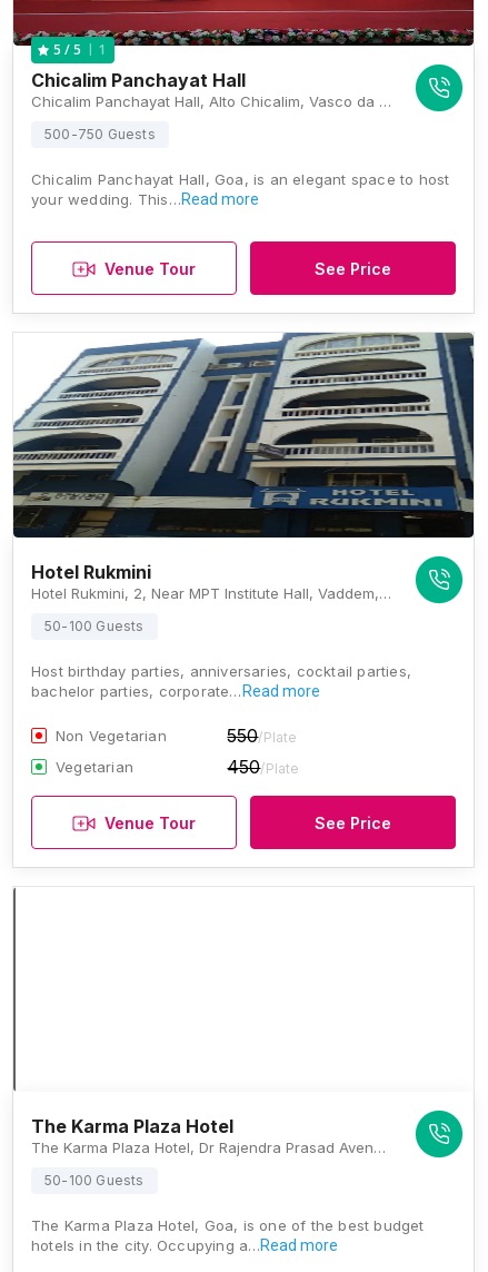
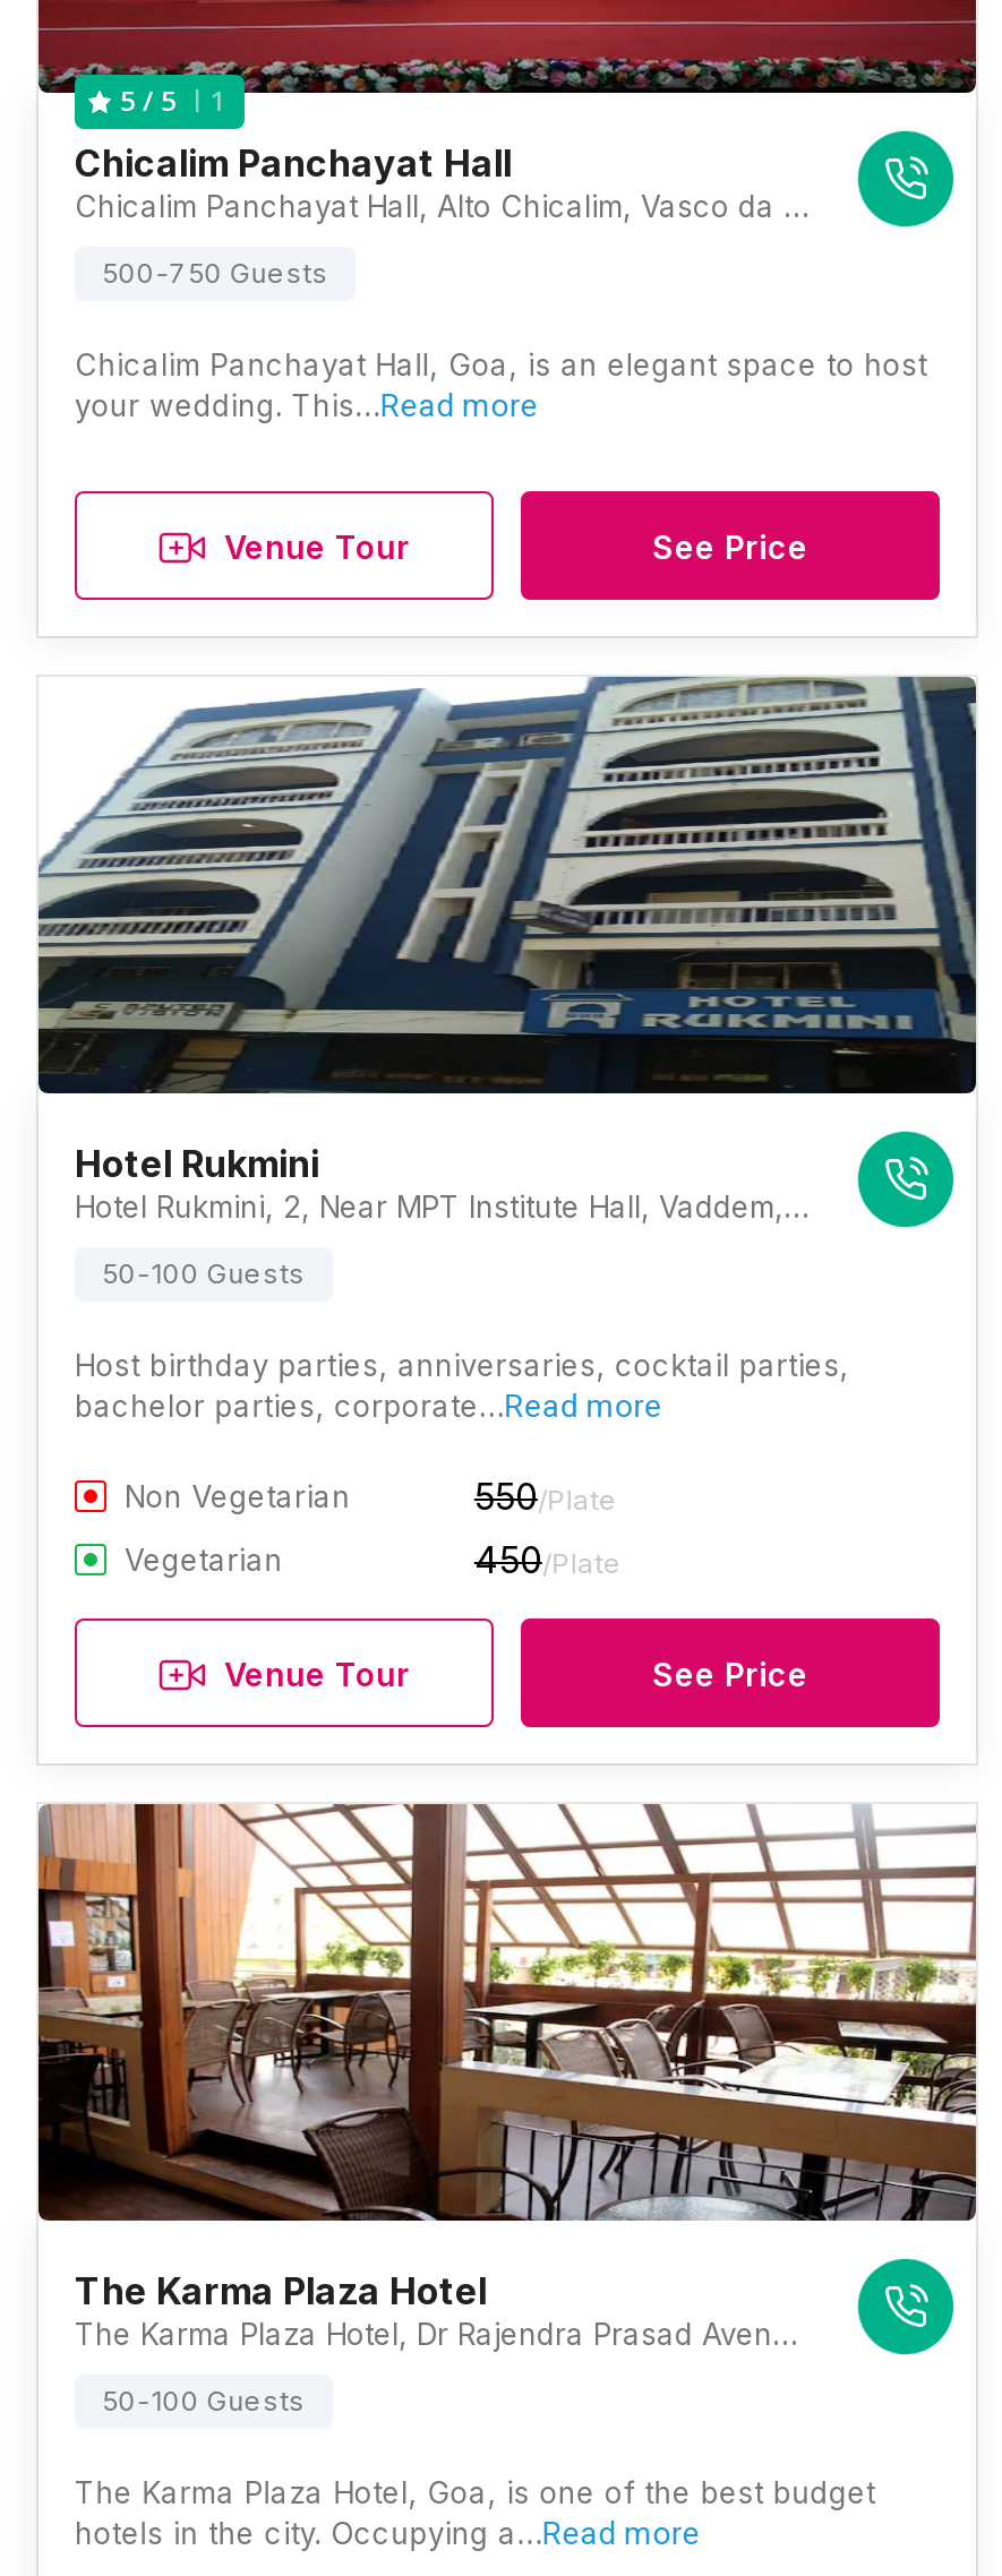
none -> [38,1802,978,2223] [image]

